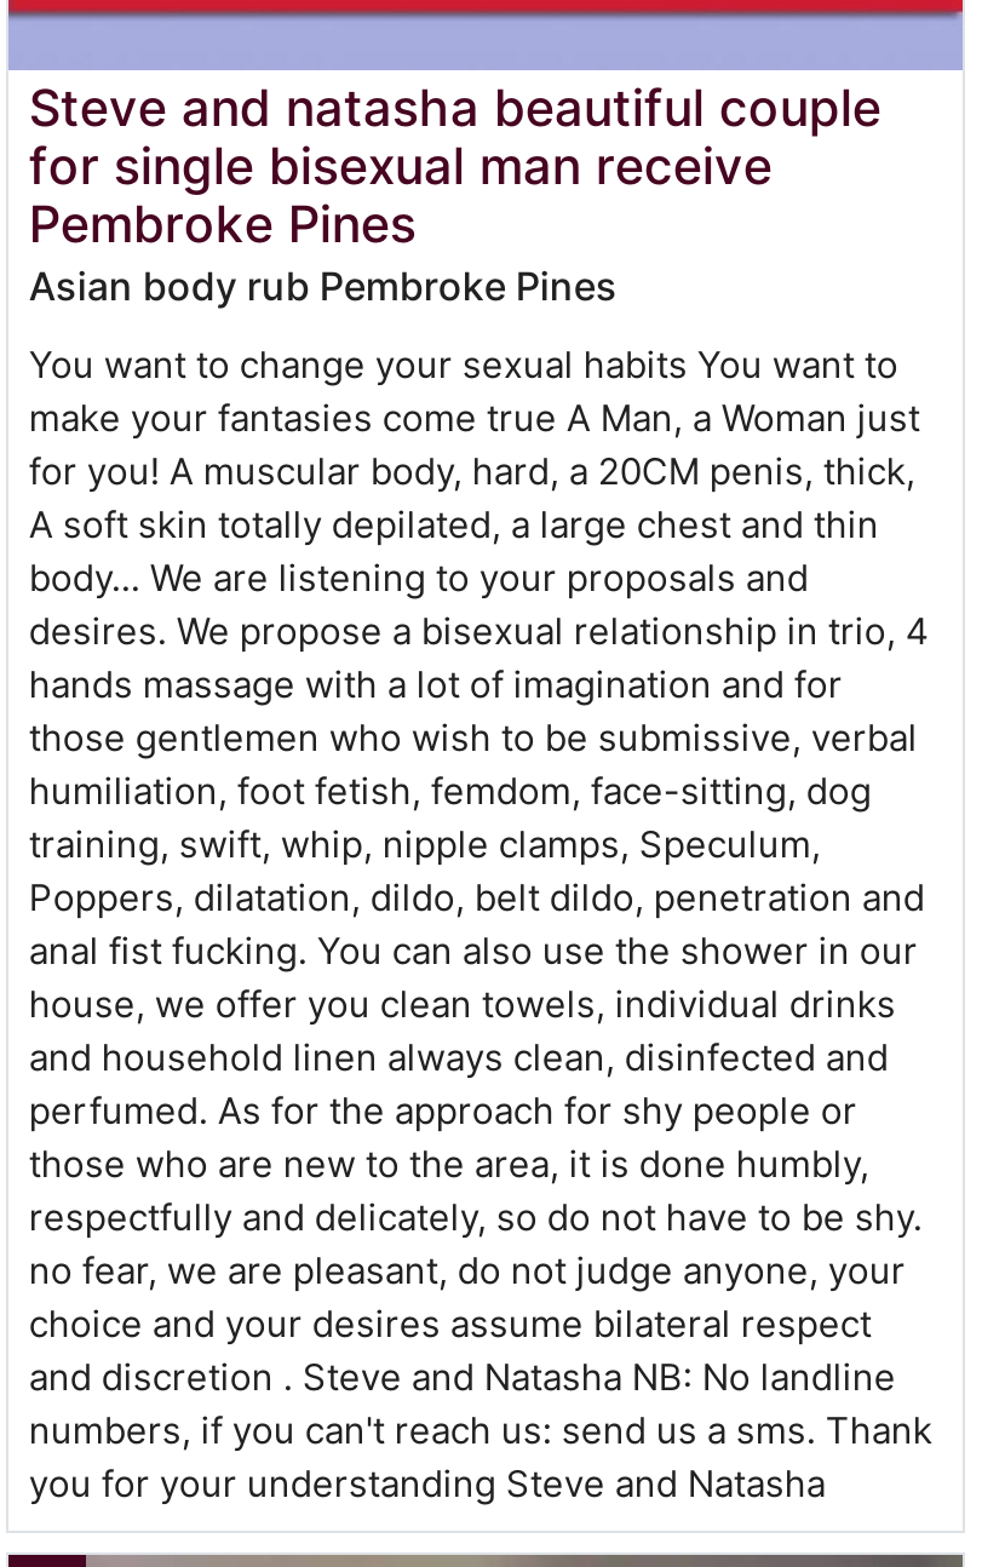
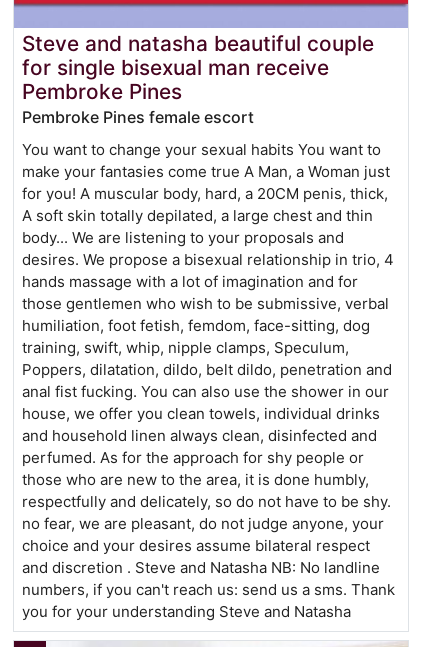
[29,260,617,309] Asian body rub Pembroke Pines -> [22,107,254,127] Pembroke Pines female escort

